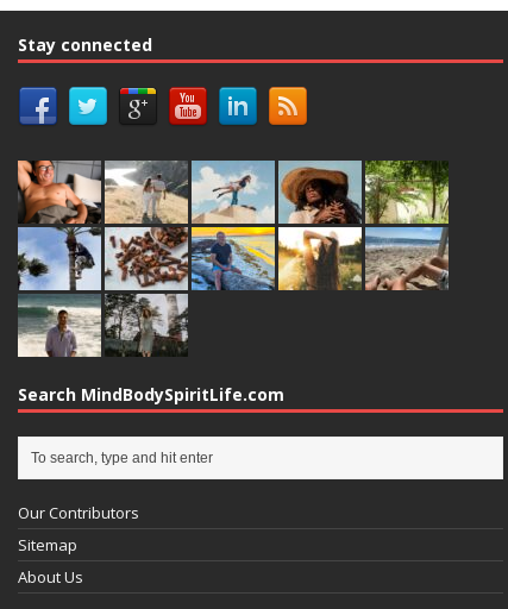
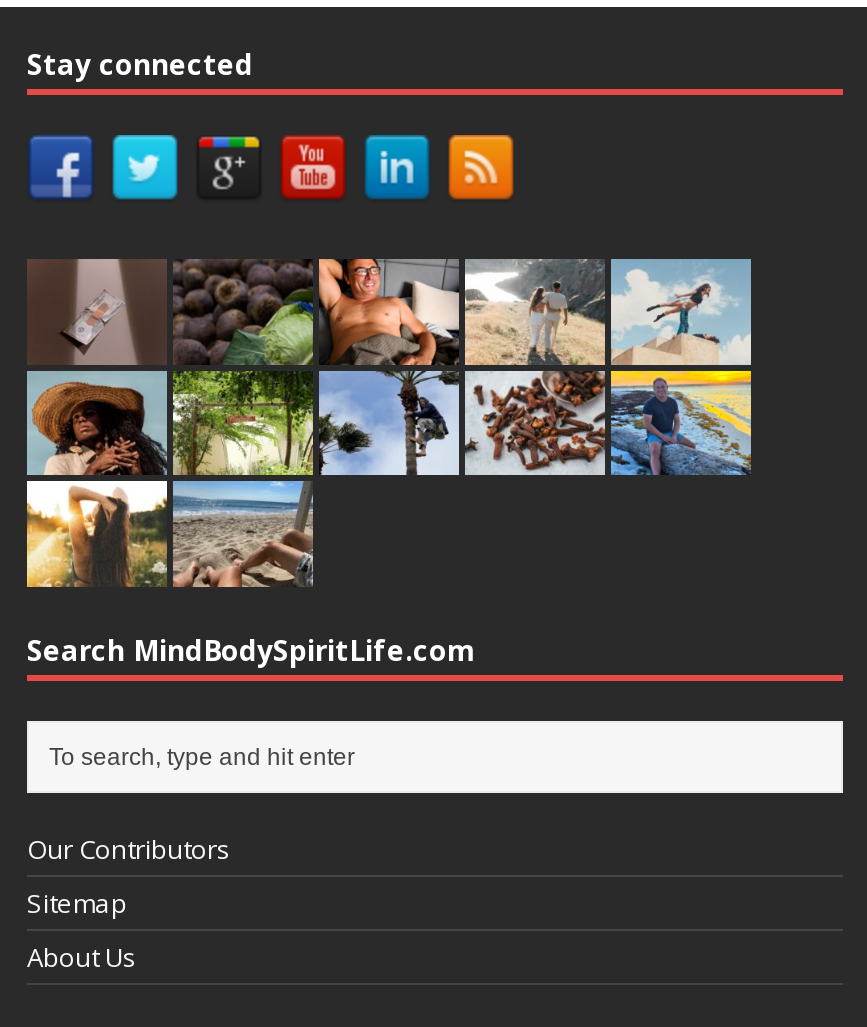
[17,159,450,358] [image] -> [25,257,753,589] [image]

